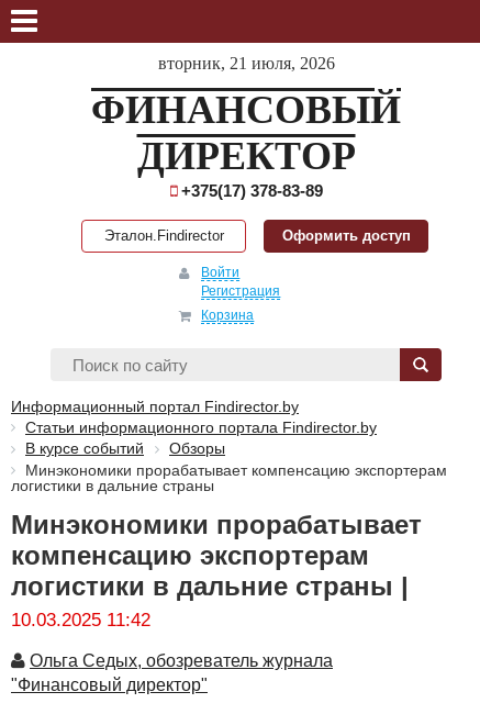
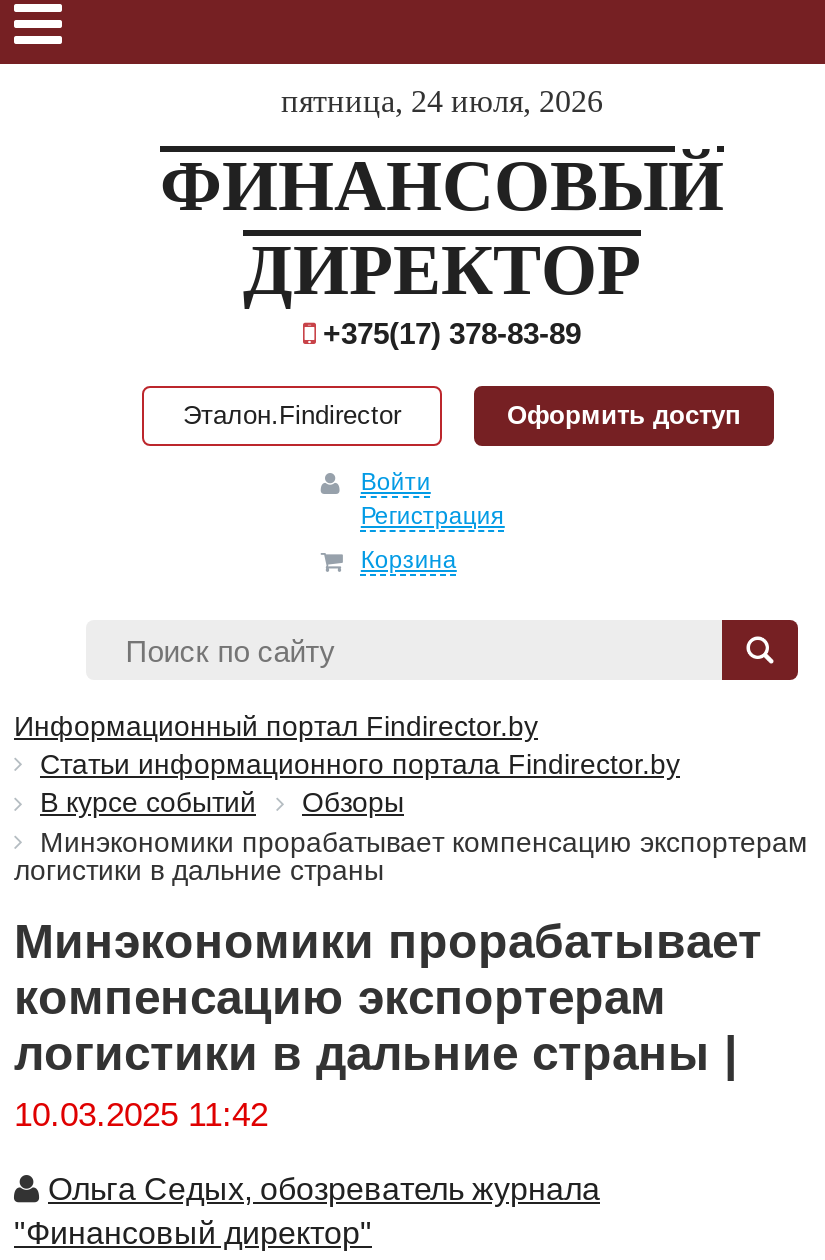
[158,54,334,72] вторник, 21 июля, 2026 -> [281,84,603,118] пятница, 24 июля, 2026

